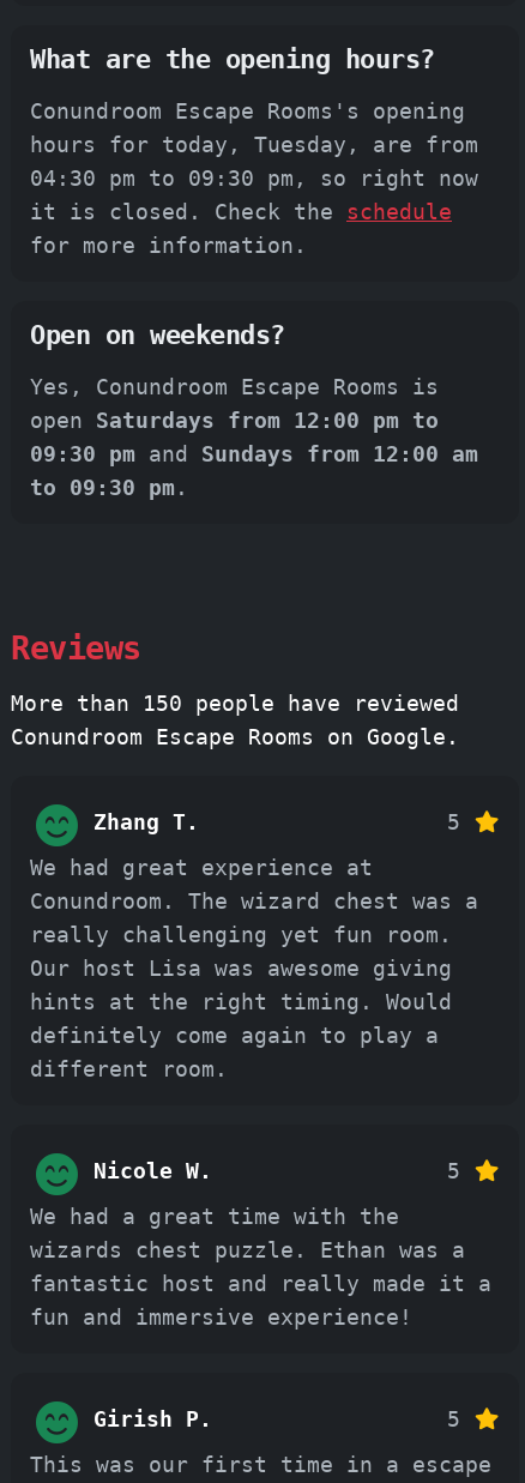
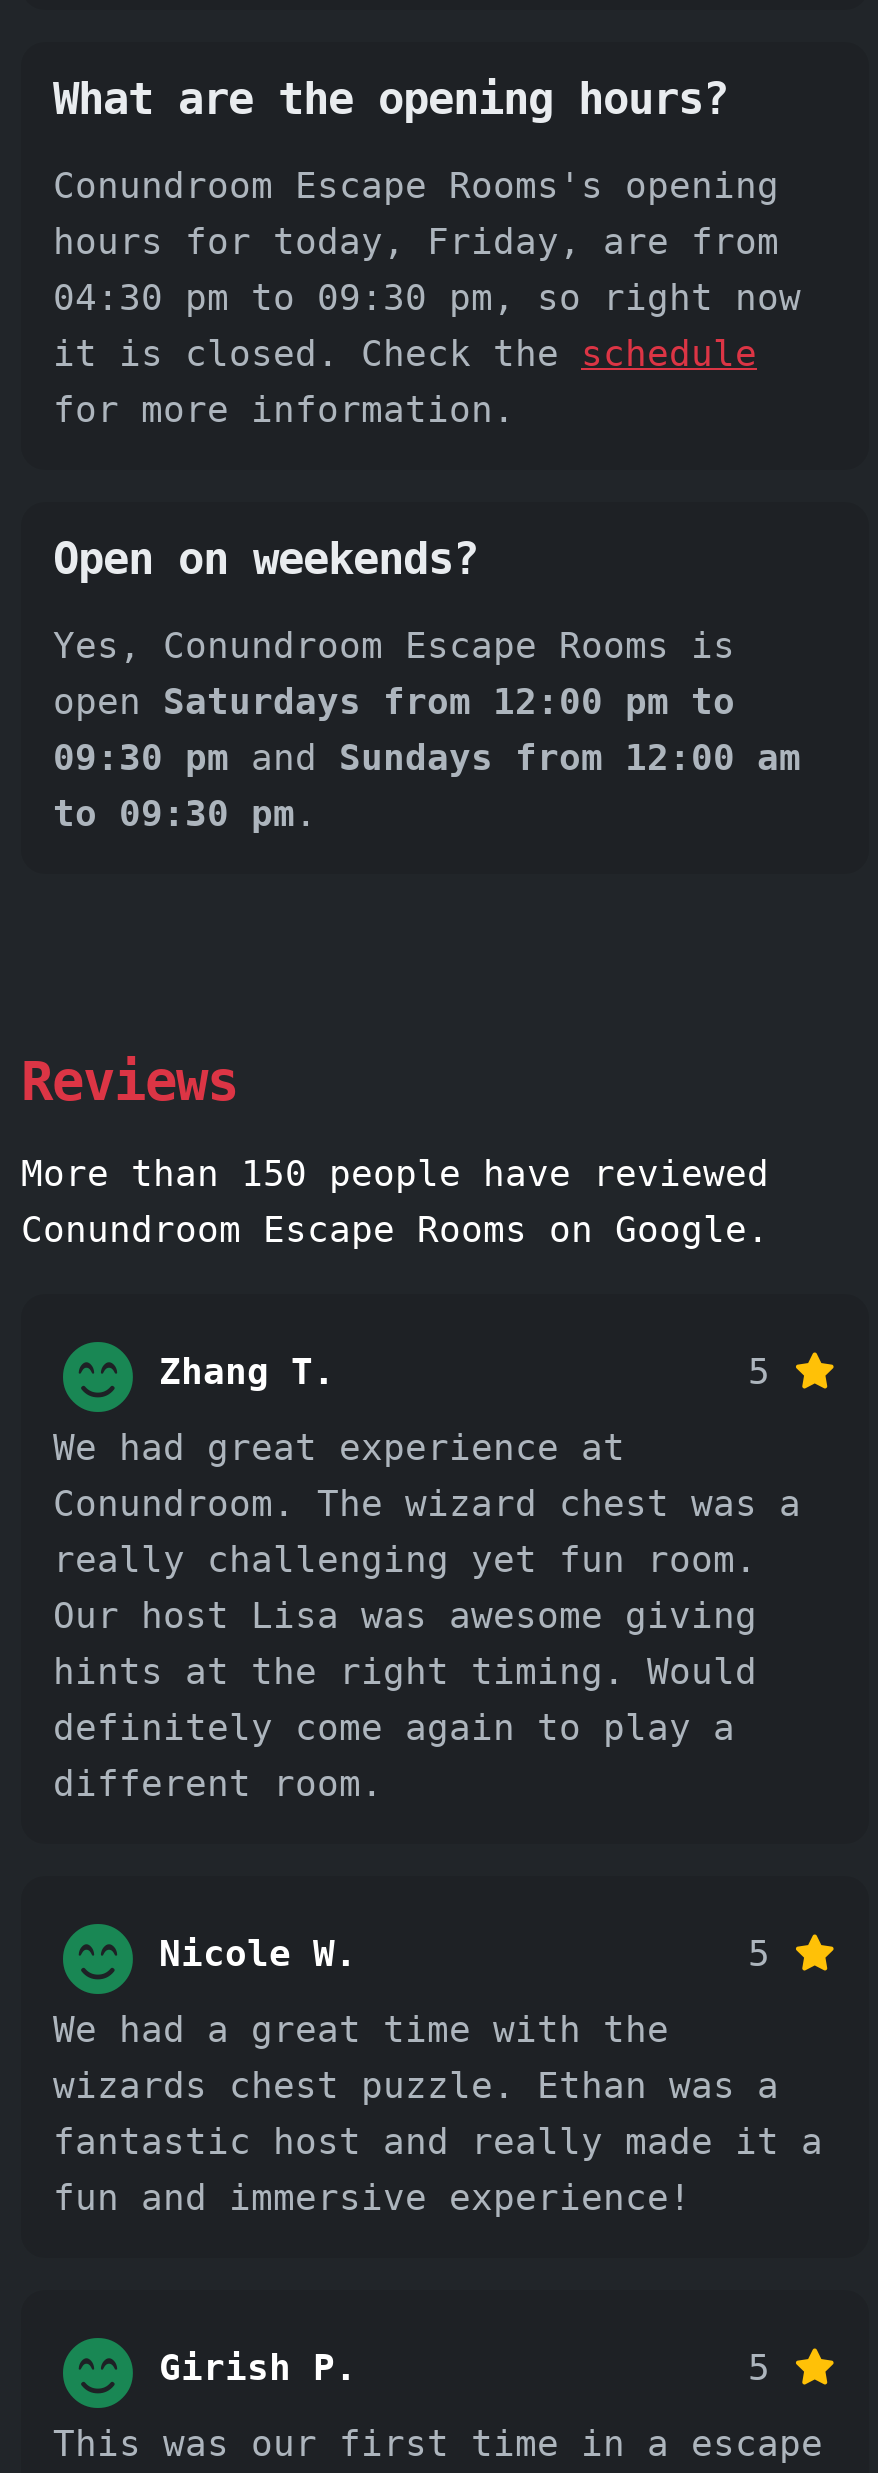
[30,131,478,156] hours for today, Tuesday, are from -> [53,219,779,261] hours for today, Friday, are from

